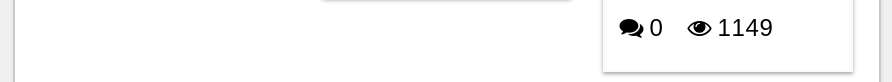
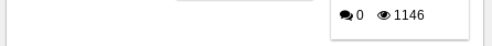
[650,14,774,42] 0 1149 -> [357,8,425,23] 0 1146

